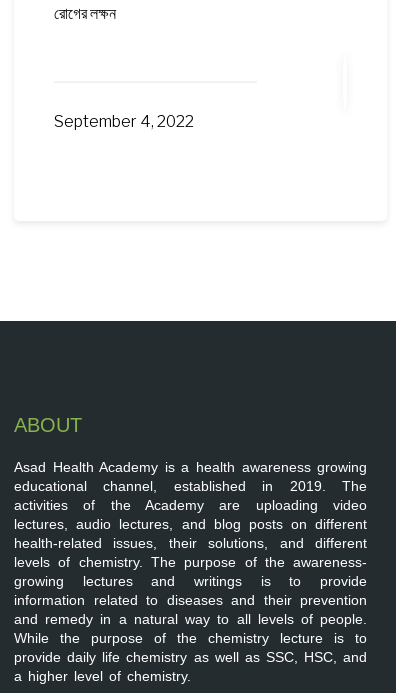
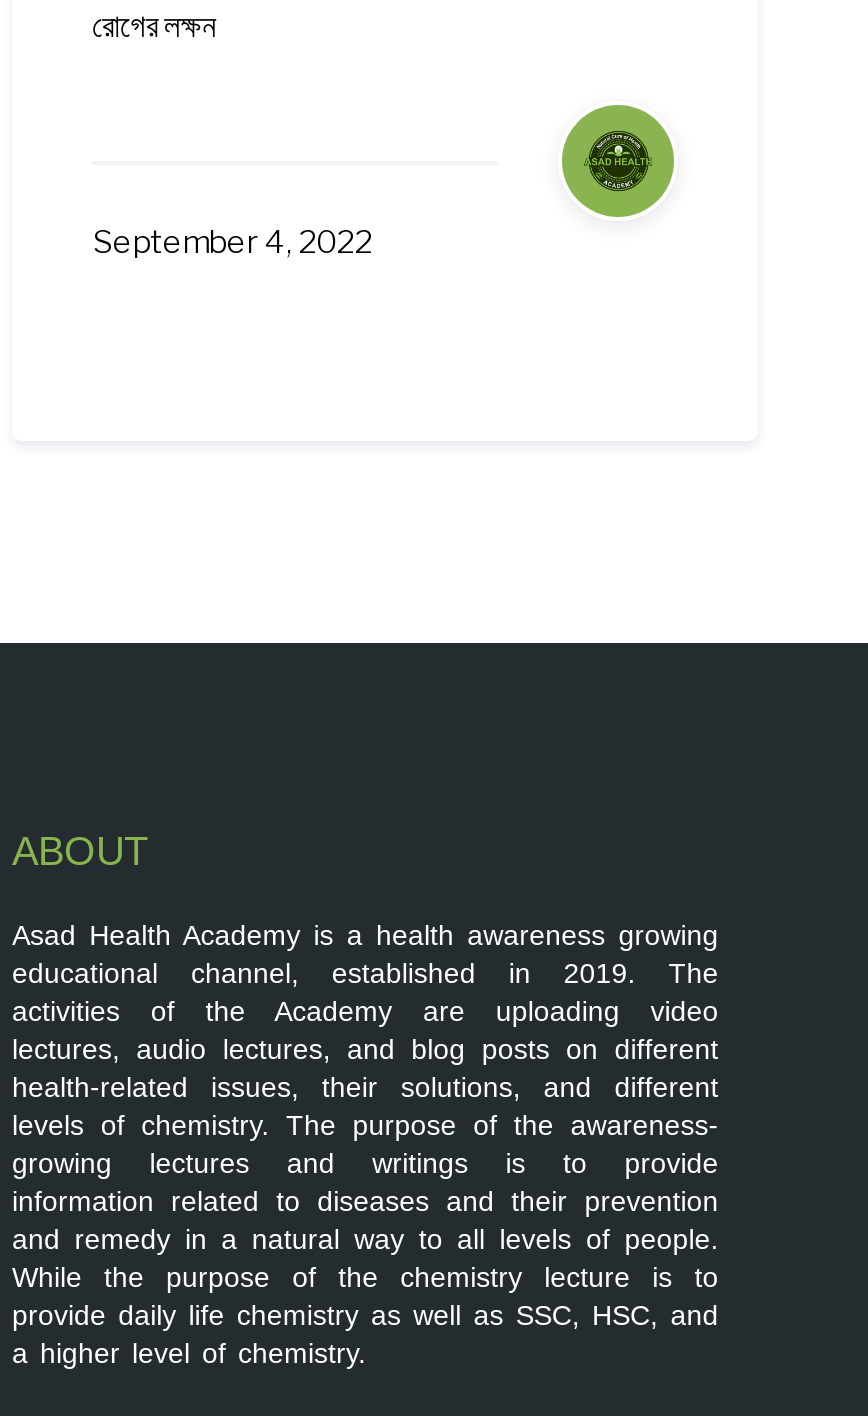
none -> [560,102,676,220] [image]

